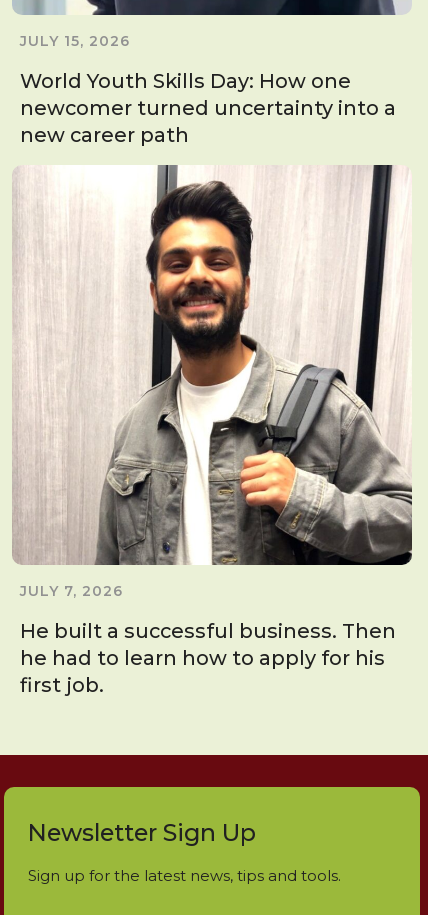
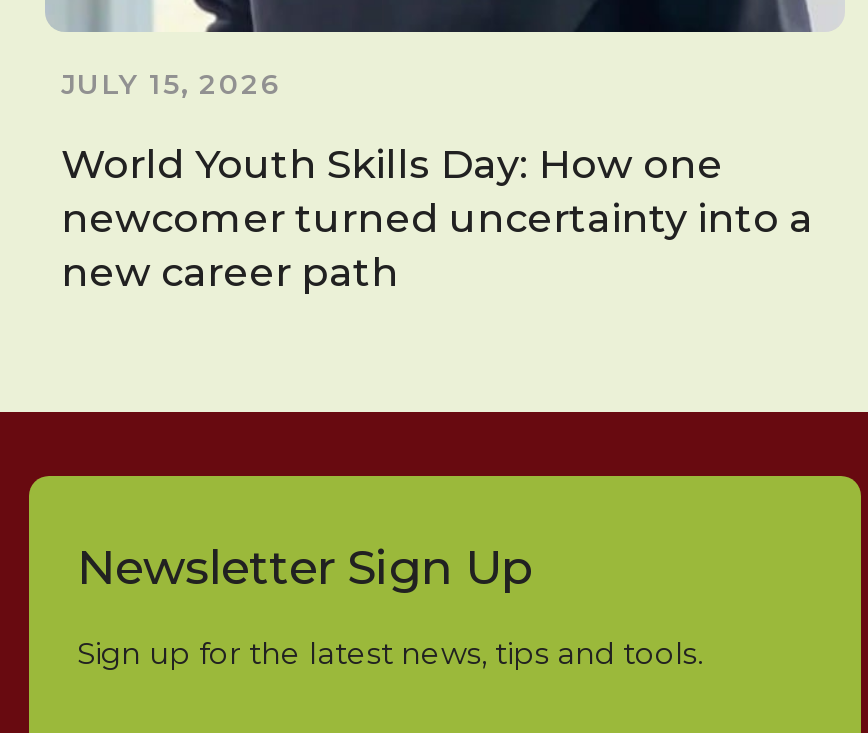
[13,164,413,697] [image] | JULY 7, 2026 | He built a successful business. Then | he had to learn how to apply for his | first job. -> none

